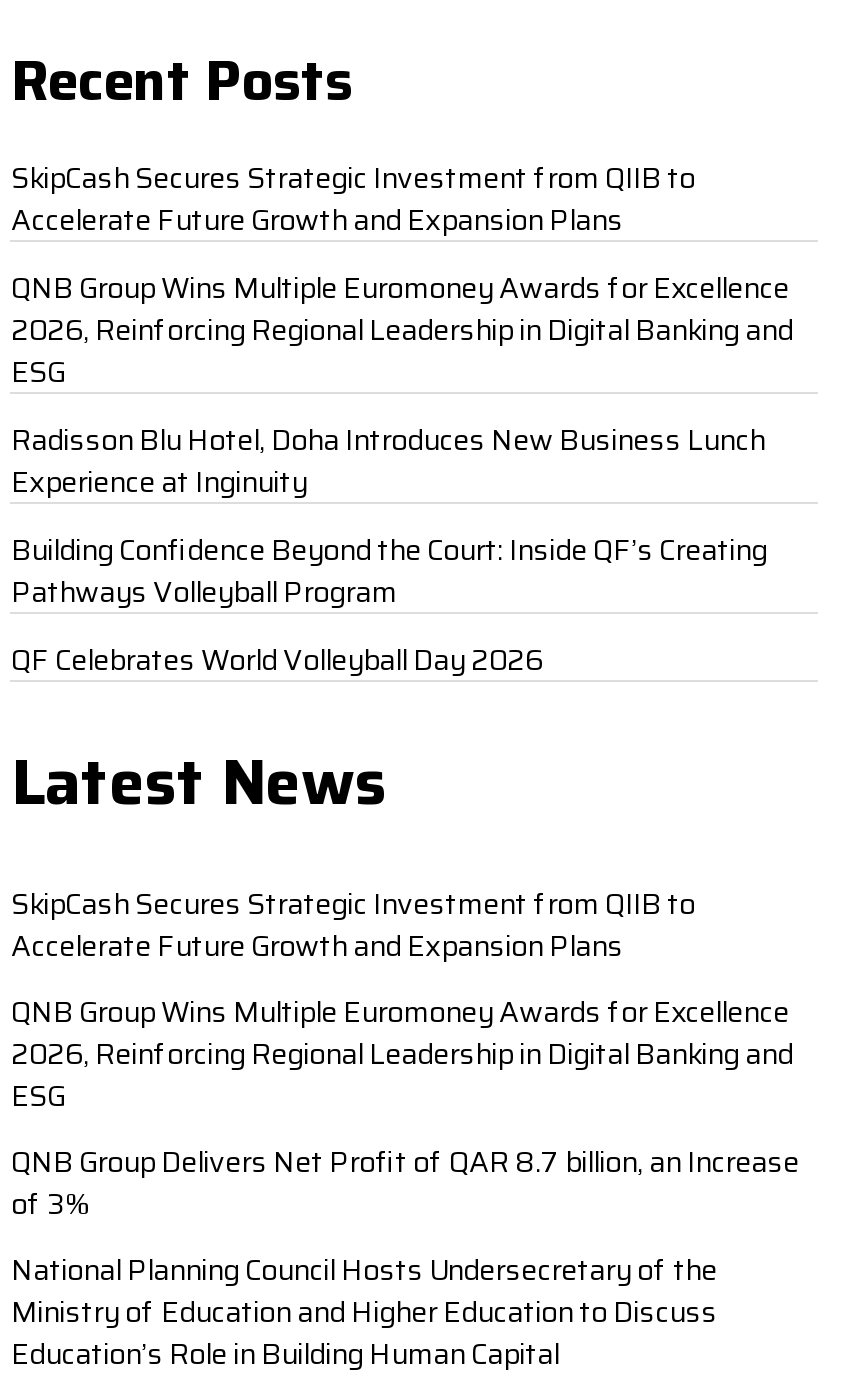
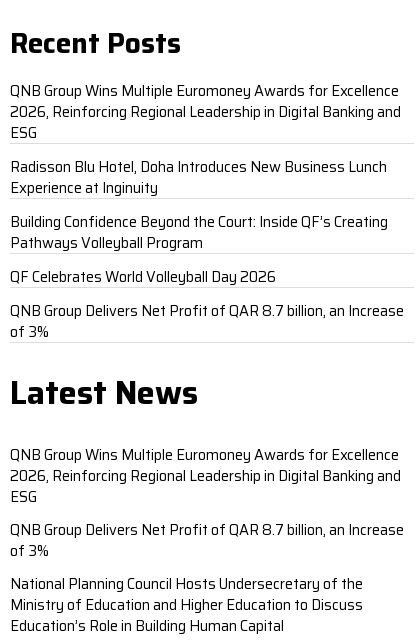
[11,153,695,241] SkipCash Secures Strategic Investment from QIIB to | Accelerate Future Growth and Expansion Plans -> none
none -> [10,299,404,343] QNB Group Delivers Net Profit of QAR 8.7 billion, an Increase | of 3%
[11,880,695,968] SkipCash Secures Strategic Investment from QIIB to | Accelerate Future Growth and Expansion Plans -> none

